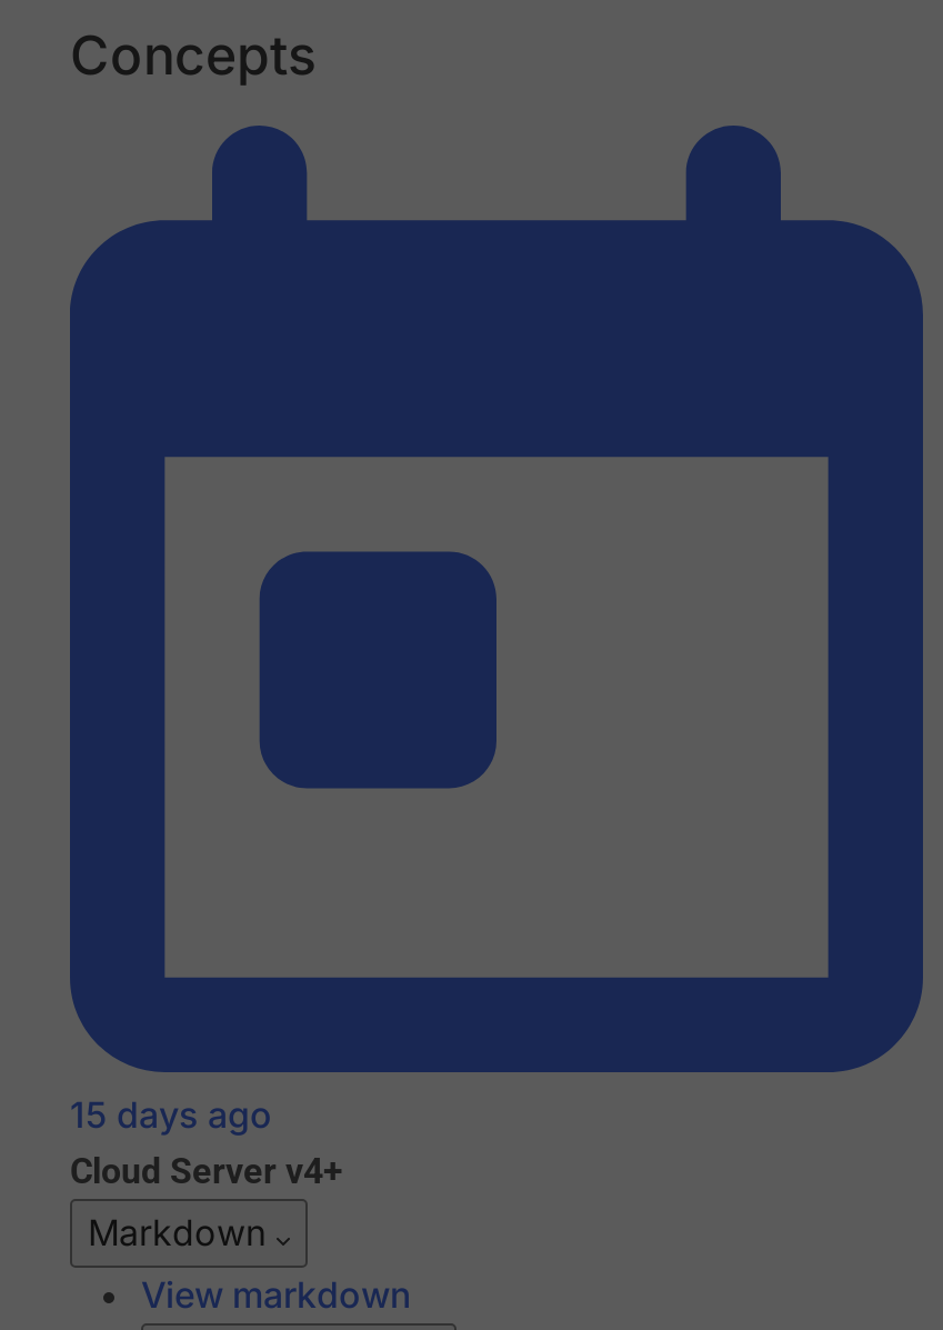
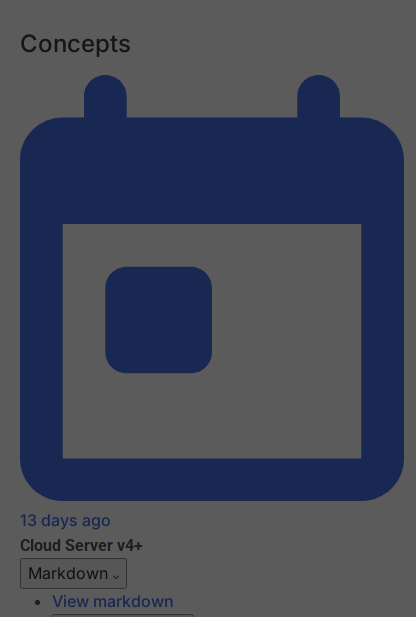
[70,1093,272,1138] 15 days ago -> [20,510,111,530] 13 days ago

